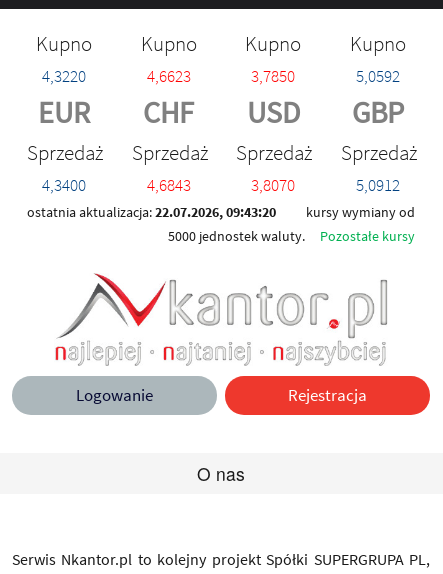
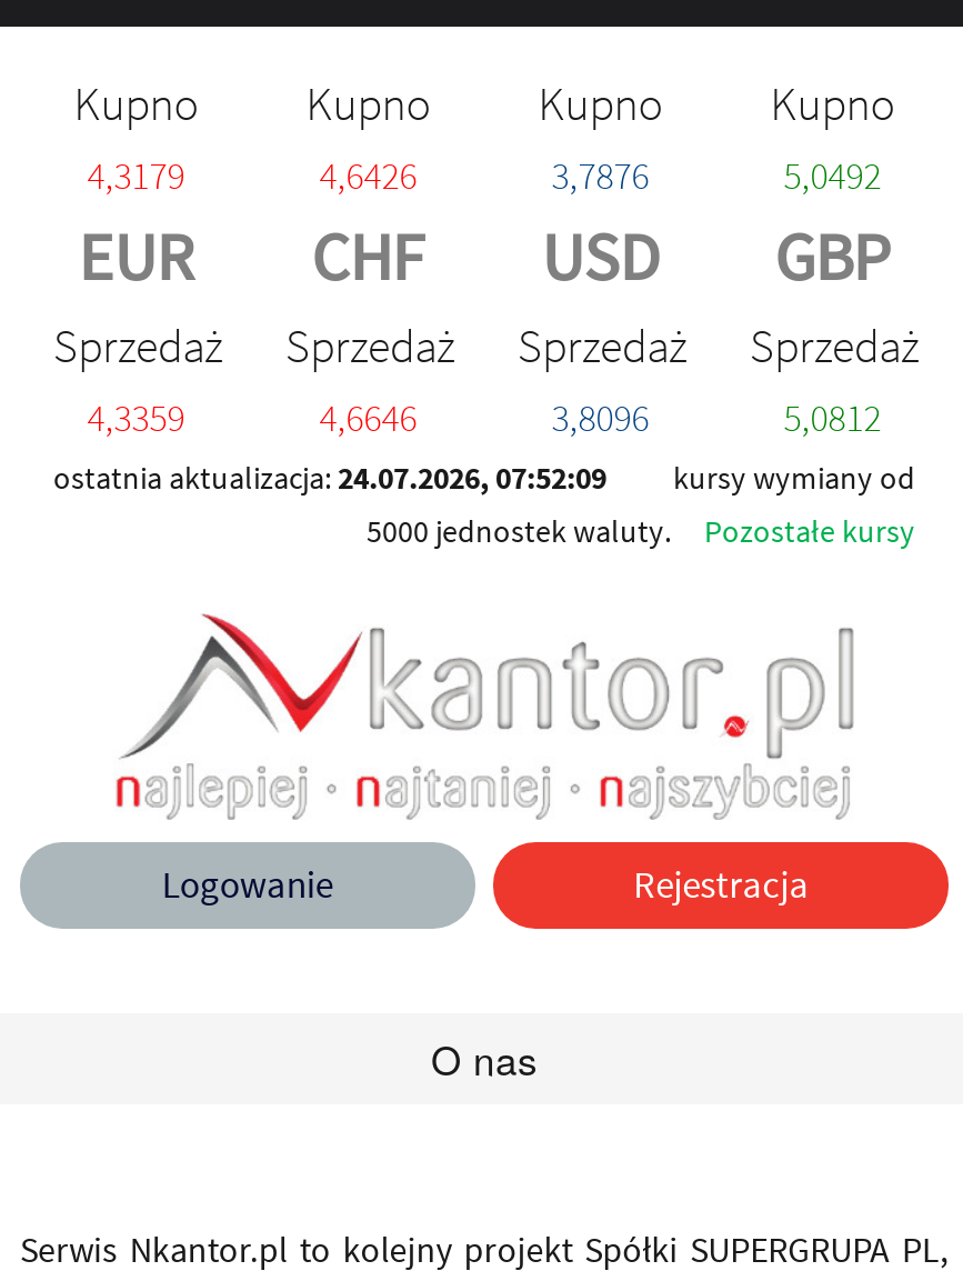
[42,65,86,87] 4,3220 -> [87,151,185,200] 4,3179
[147,65,191,87] 4,6623 -> [319,151,417,200] 4,6426
[251,65,295,87] 3,7850 -> [551,151,649,200] 3,7876
[356,65,400,87] 5,0592 -> [784,151,881,200] 5,0492
[42,174,86,196] 4,3400 -> [87,393,185,442] 4,3359
[147,174,191,196] 4,6843 -> [319,393,417,442] 4,6646
[251,174,295,196] 3,8070 -> [551,393,649,442] 3,8096
[356,174,400,196] 5,0912 -> [784,393,881,442] 5,0812
[27,203,276,221] ostatnia aktualizacja: 22.07.2026, 09:43:20 -> [53,458,606,498] ostatnia aktualizacja: 24.07.2026, 07:52:09

